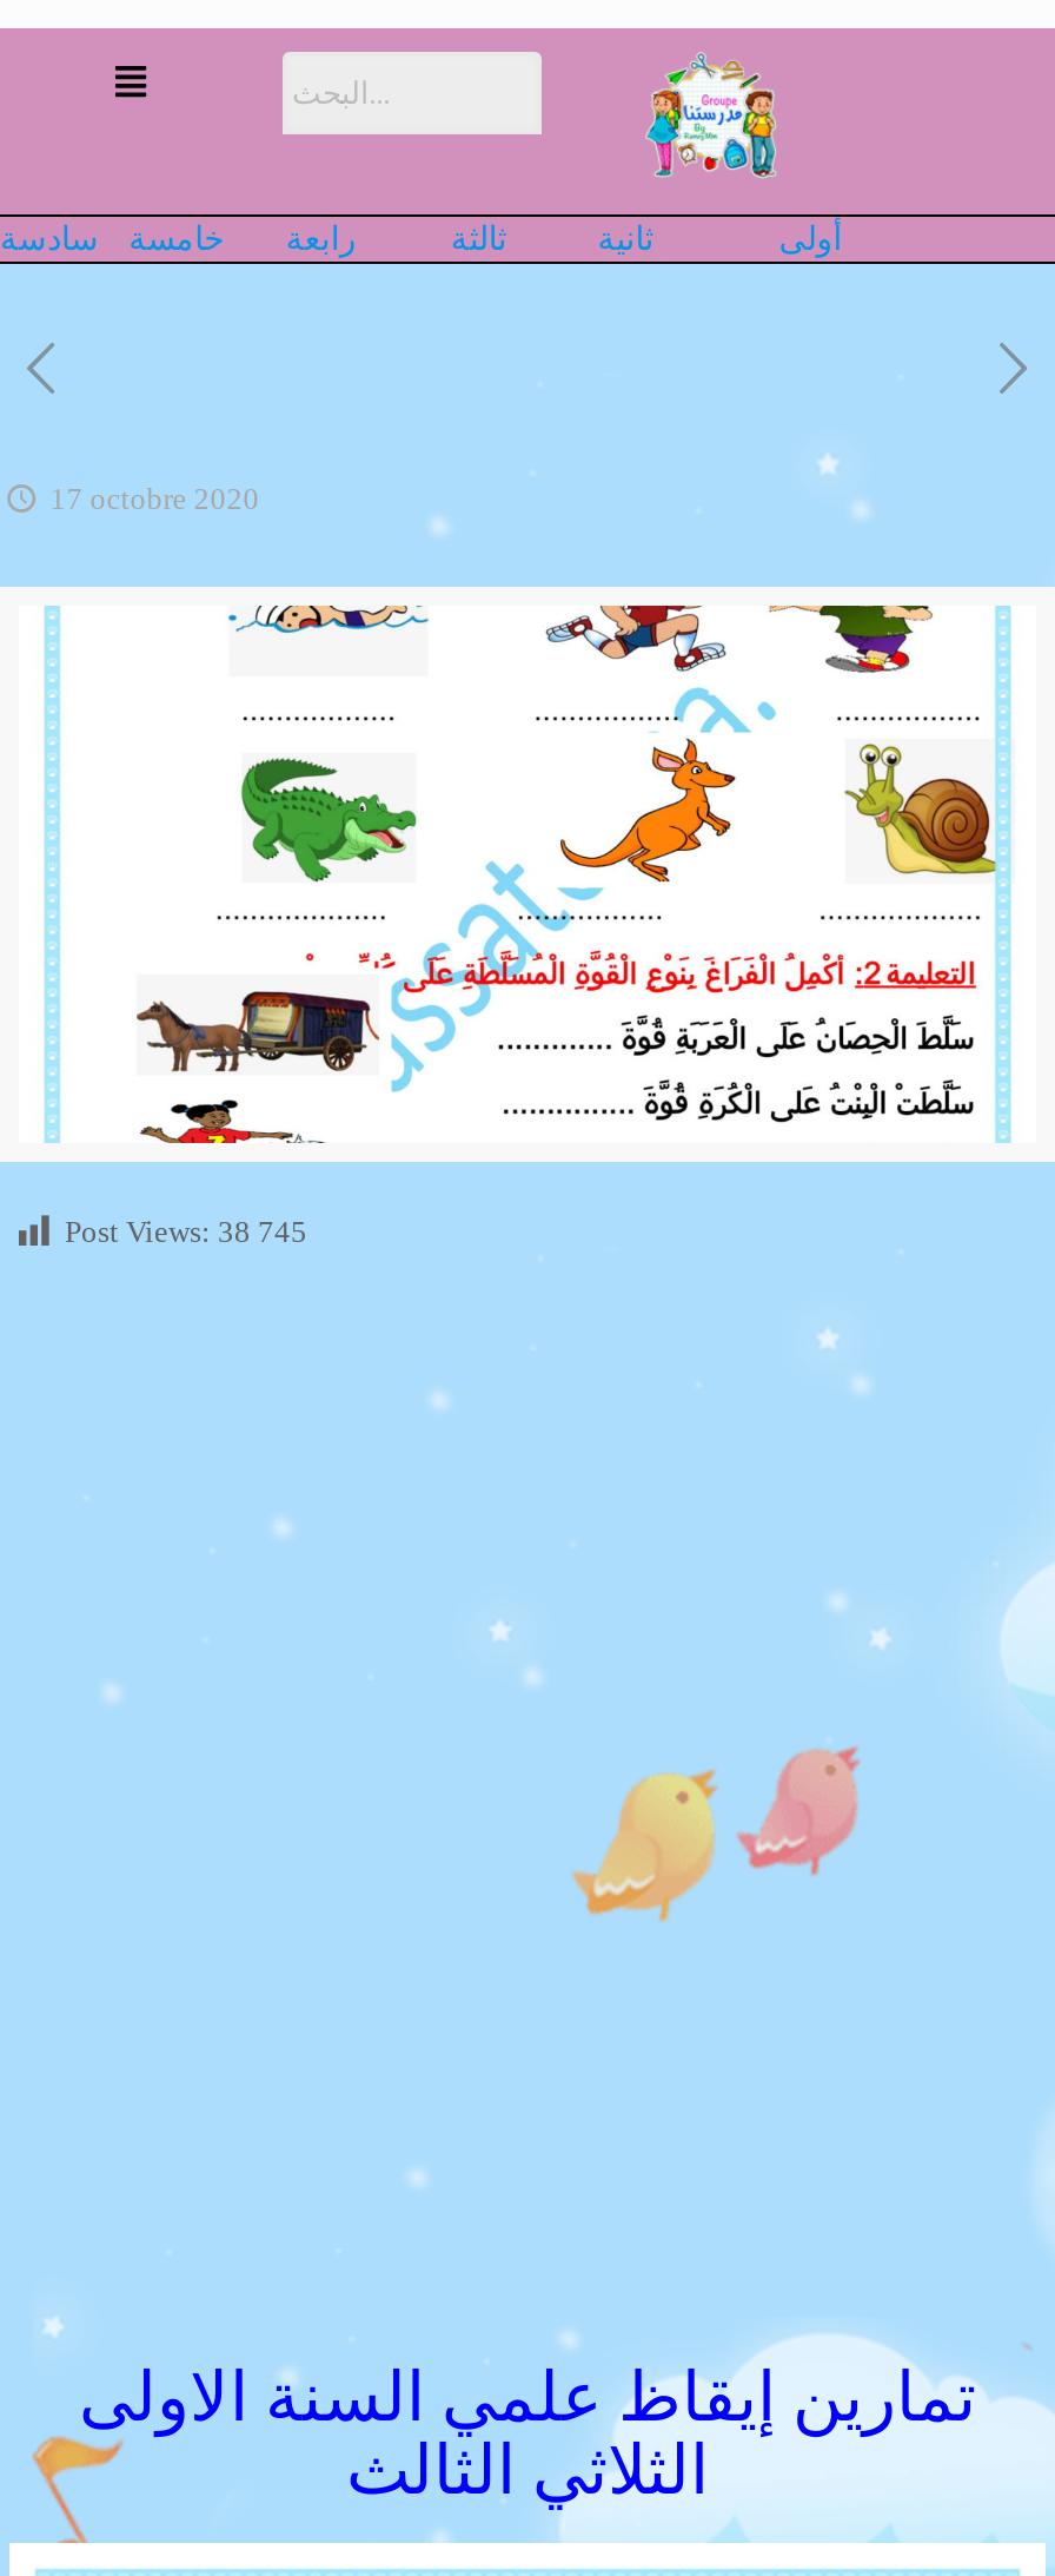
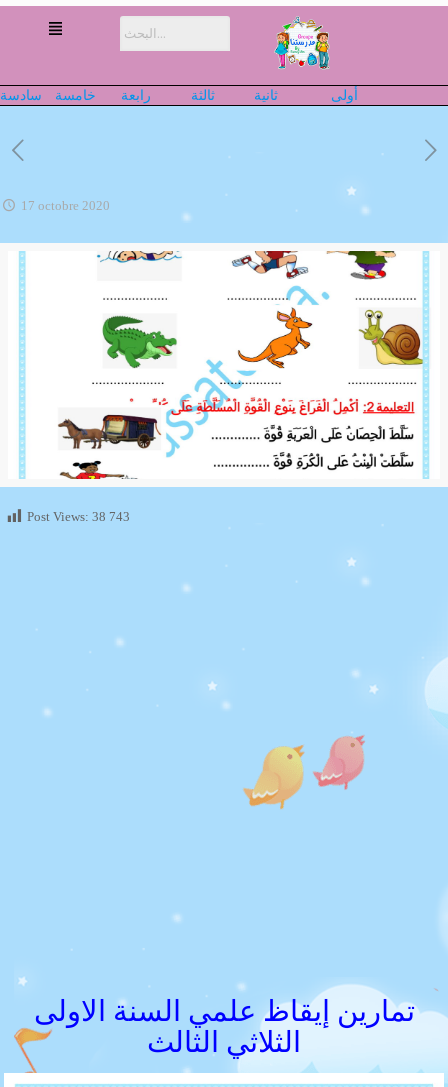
[65,1213,307,1249] Post Views: 38 745 -> [27,509,130,524] Post Views: 38 743

